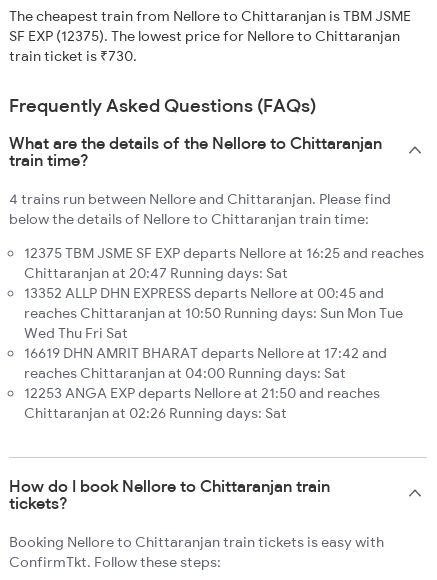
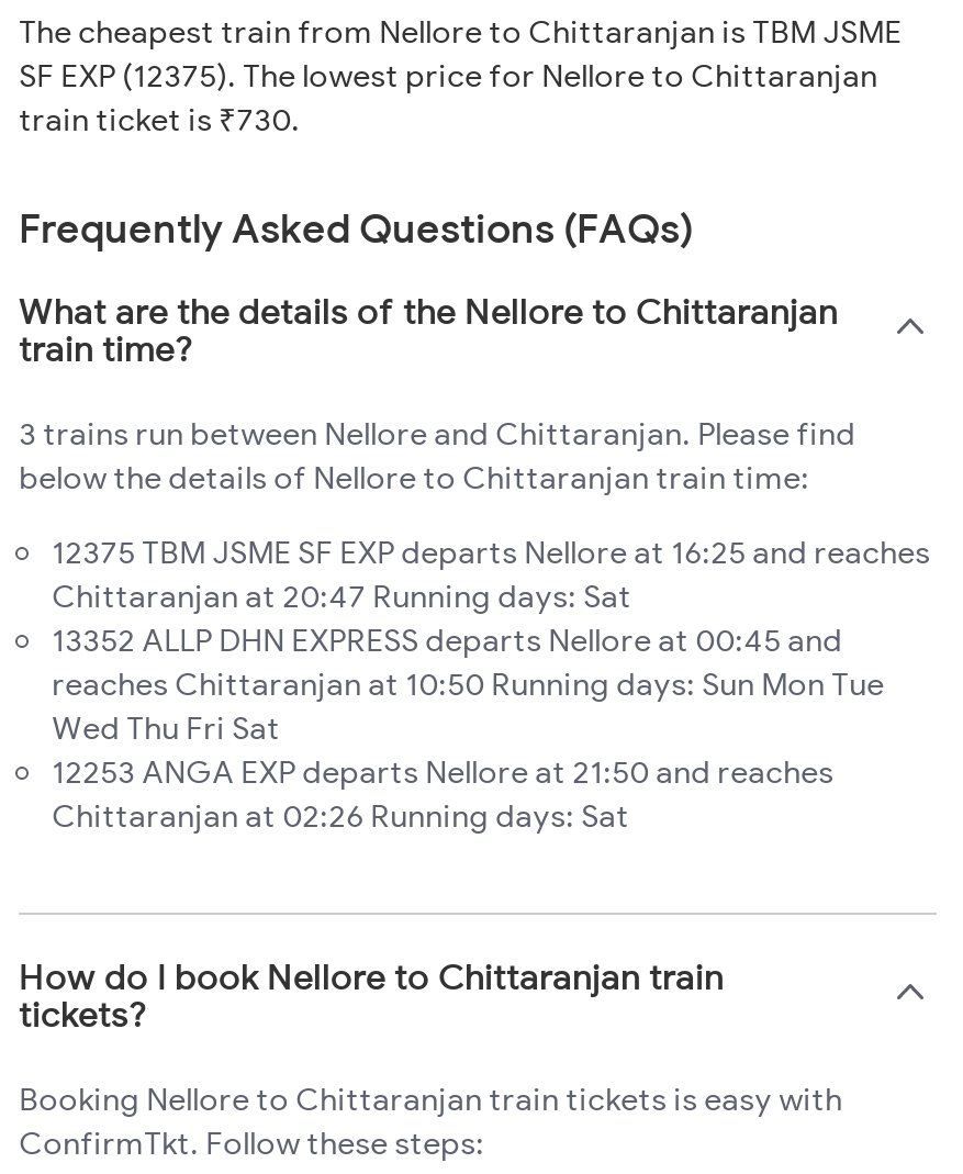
[9,190,391,208] 4 trains run between Nellore and Chittaranjan. Please find -> [19,414,855,453] 3 trains run between Nellore and Chittaranjan. Please find
[24,344,387,382] 16619 DHN AMRIT BHARAT departs Nellore at 17:42 and | reaches Chittaranjan at 04:00 Running days: Sat -> none

